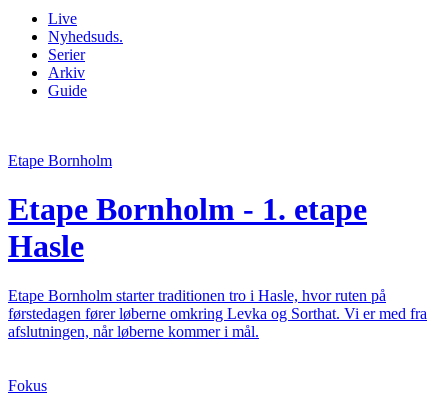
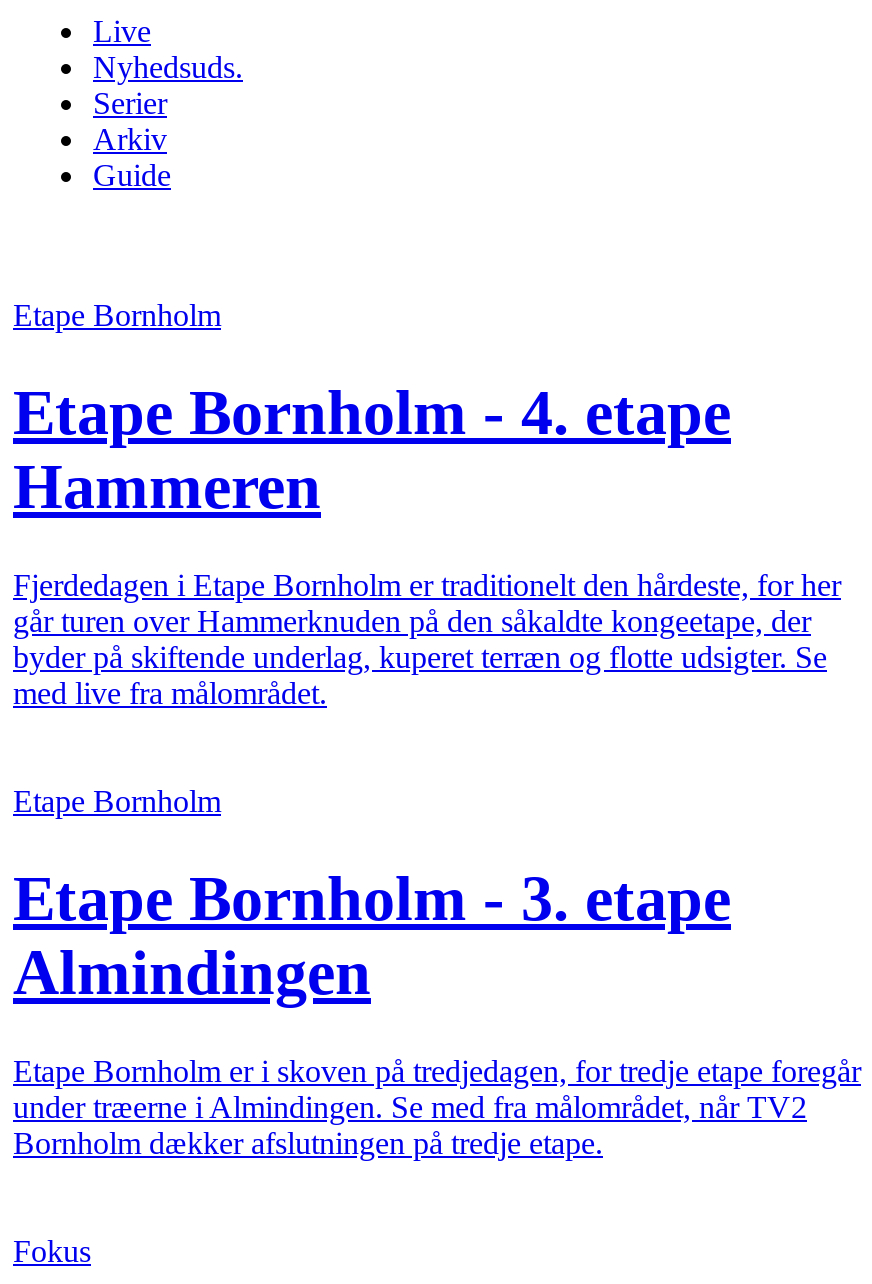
[8,191,427,340] Etape Bornholm - 1. etape | Hasle | Etape Bornholm starter traditionen tro i Hasle, hvor ruten på | førstedagen fører løberne omkring Levka og Sorthat. Vi er med fra | afslutningen, når løberne kommer i mål. -> [13,376,861,1159] Etape Bornholm - 4. etape | Hammeren | Fjerdedagen i Etape Bornholm er traditionelt den hårdeste, for her | går turen over Hammerknuden på den såkaldte kongeetape, der | byder på skiftende underlag, kuperet terræn og flotte udsigter. Se | med live fra målområdet. | Etape Bornholm | Etape Bornholm - 3. etape | Almindingen | Etape Bornholm er i skoven på tredjedagen, for tredje etape foregår | under træerne i Almindingen. Se med fra målområdet, når TV2 | Bornholm dækker afslutningen på tredje etape.

